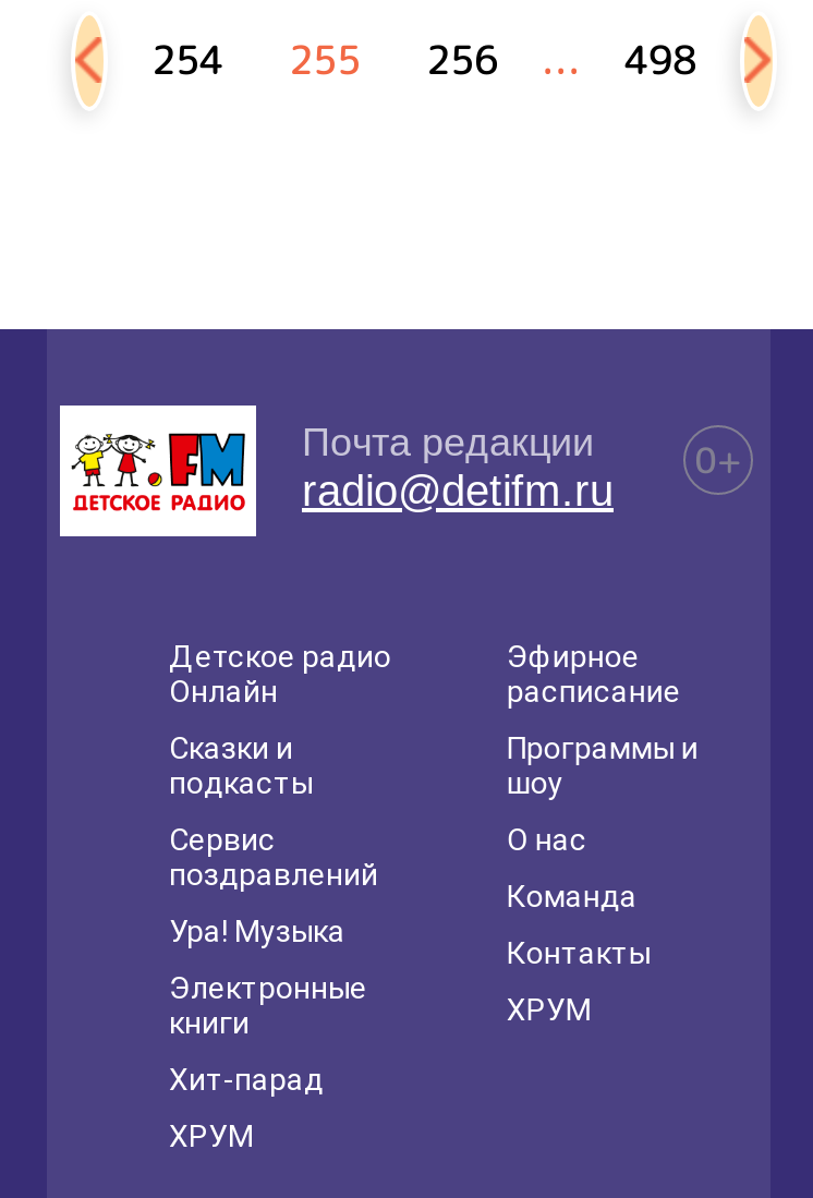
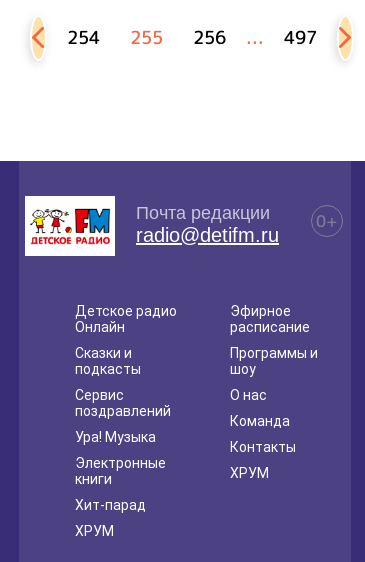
[624,34,696,88] 498 -> [284,25,317,50] 497

